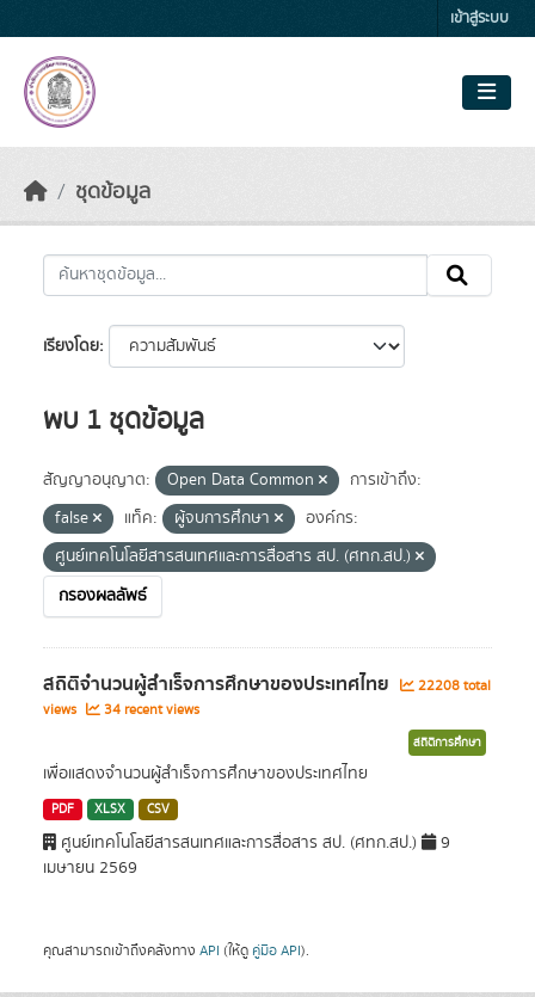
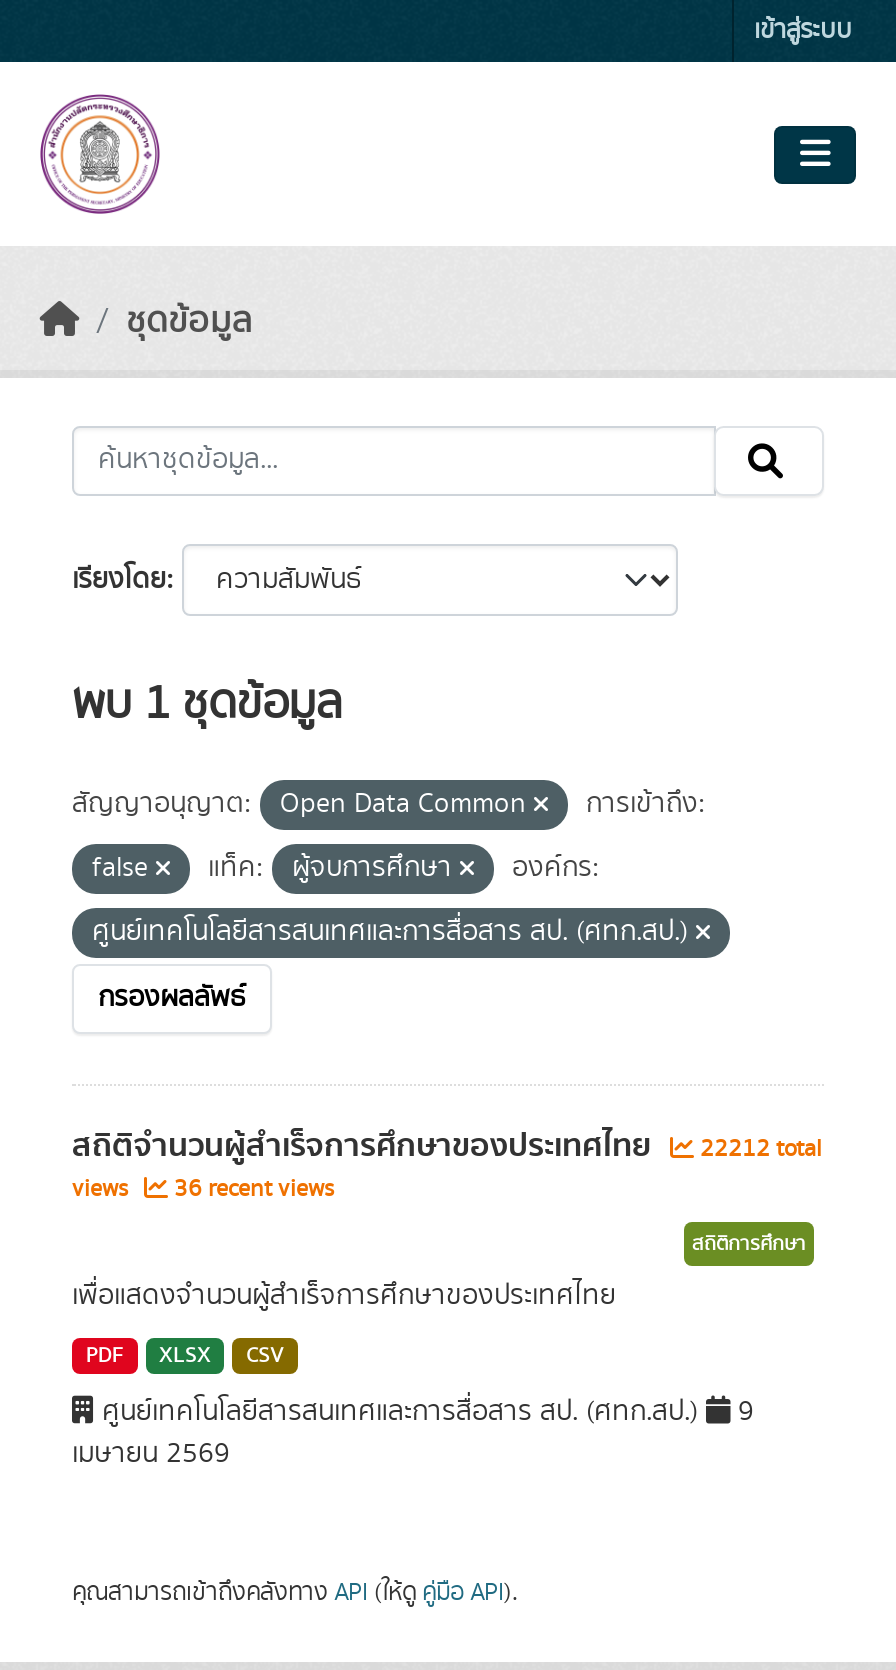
[43,669,491,700] สถิติจำนวนผู้สำเร็จการศึกษาของประเทศไทย 22208 total -> [72,1120,822,1172] สถิติจำนวนผู้สำเร็จการศึกษาของประเทศไทย 22212 total
[43,700,199,720] views 34 recent views -> [72,1172,334,1206] views 36 recent views

